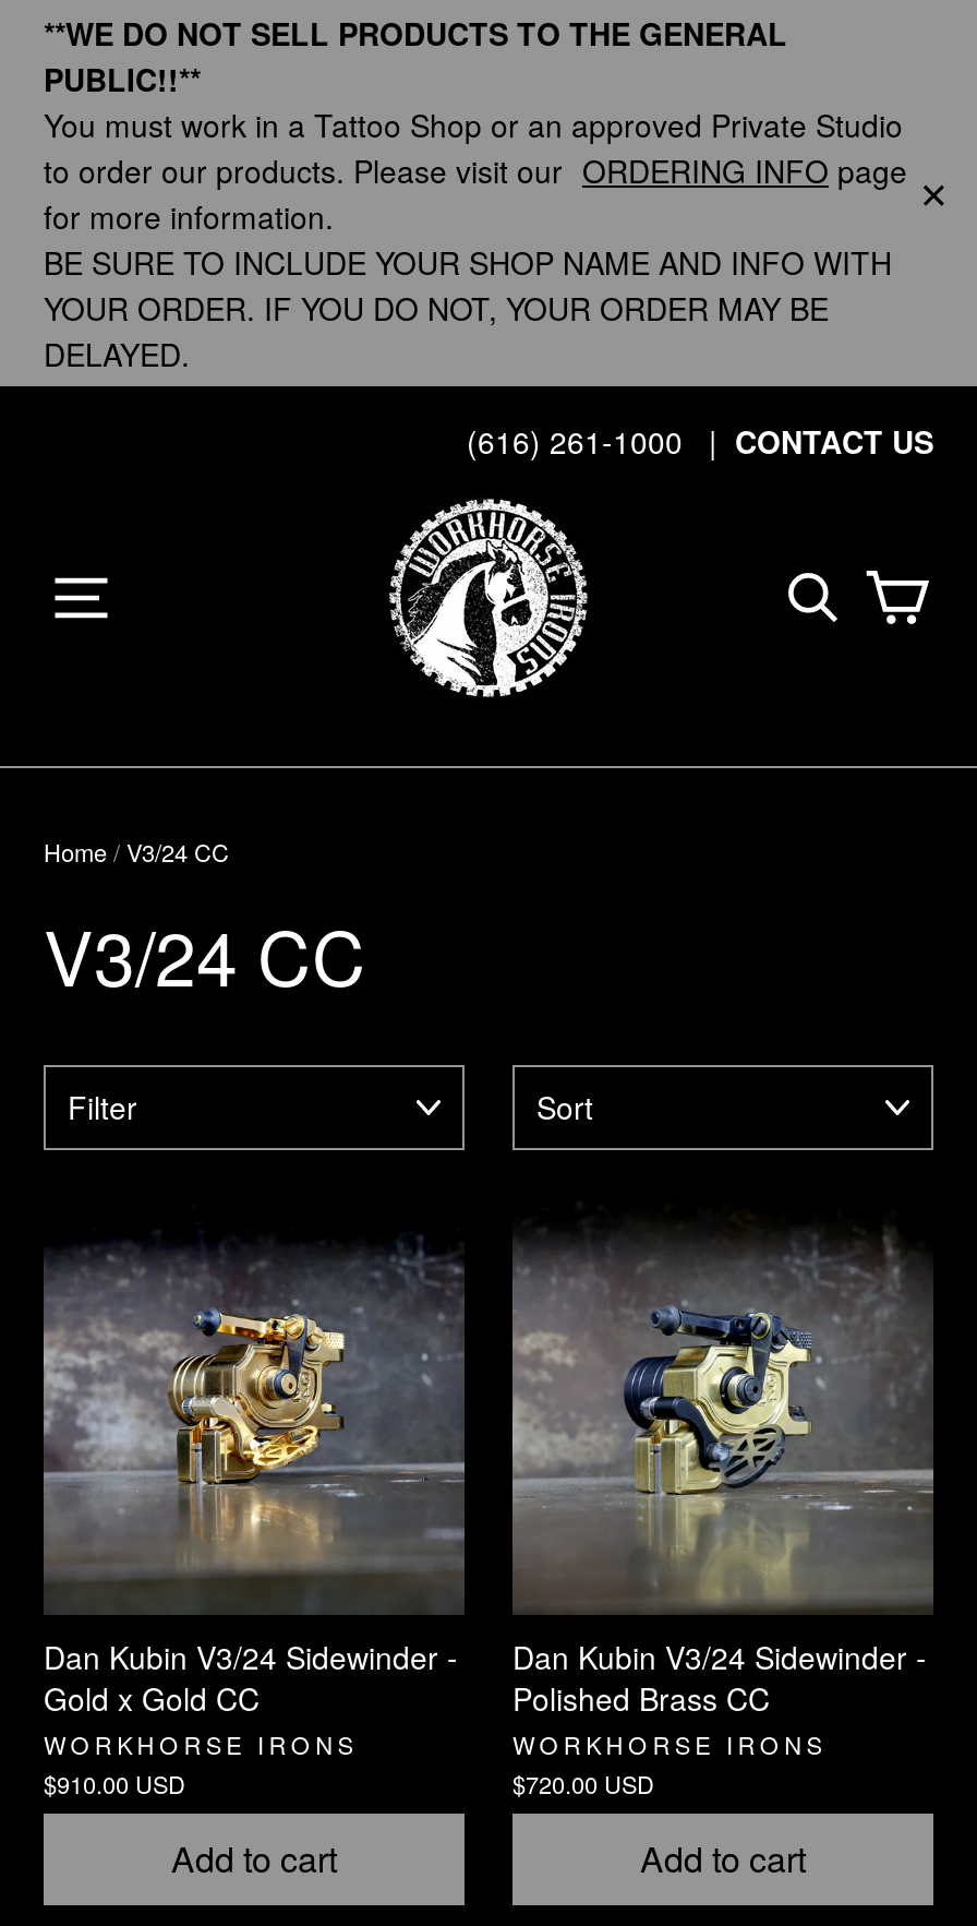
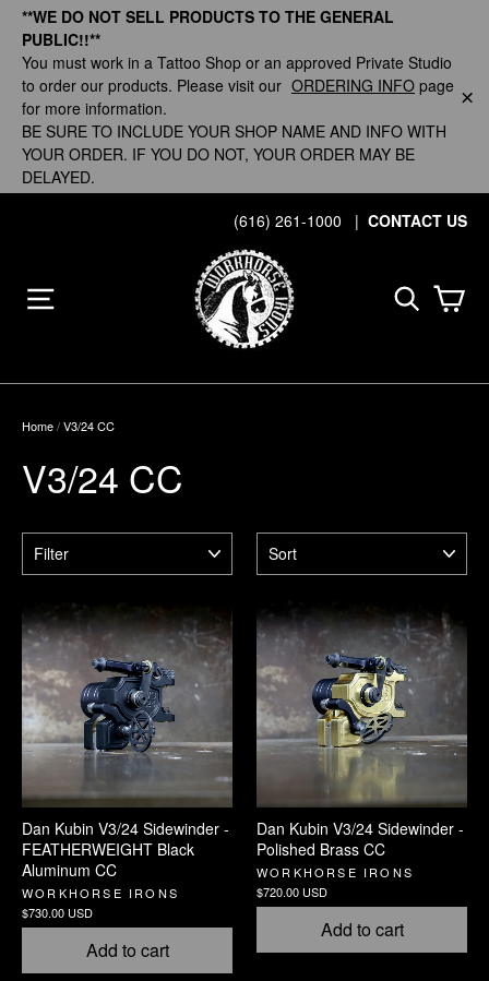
[44,1233,465,1719] [image] | Gold x Gold CC -> [22,611,232,880] [image] | FEATHERWEIGHT Black | Aluminum CC
[44,1765,185,1800] $910.00 USD -> [22,903,93,921] $730.00 USD

